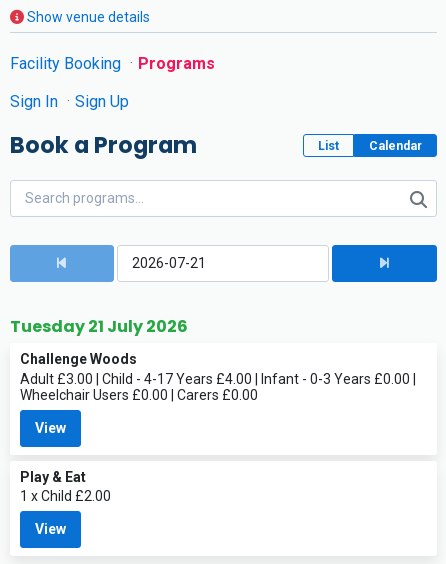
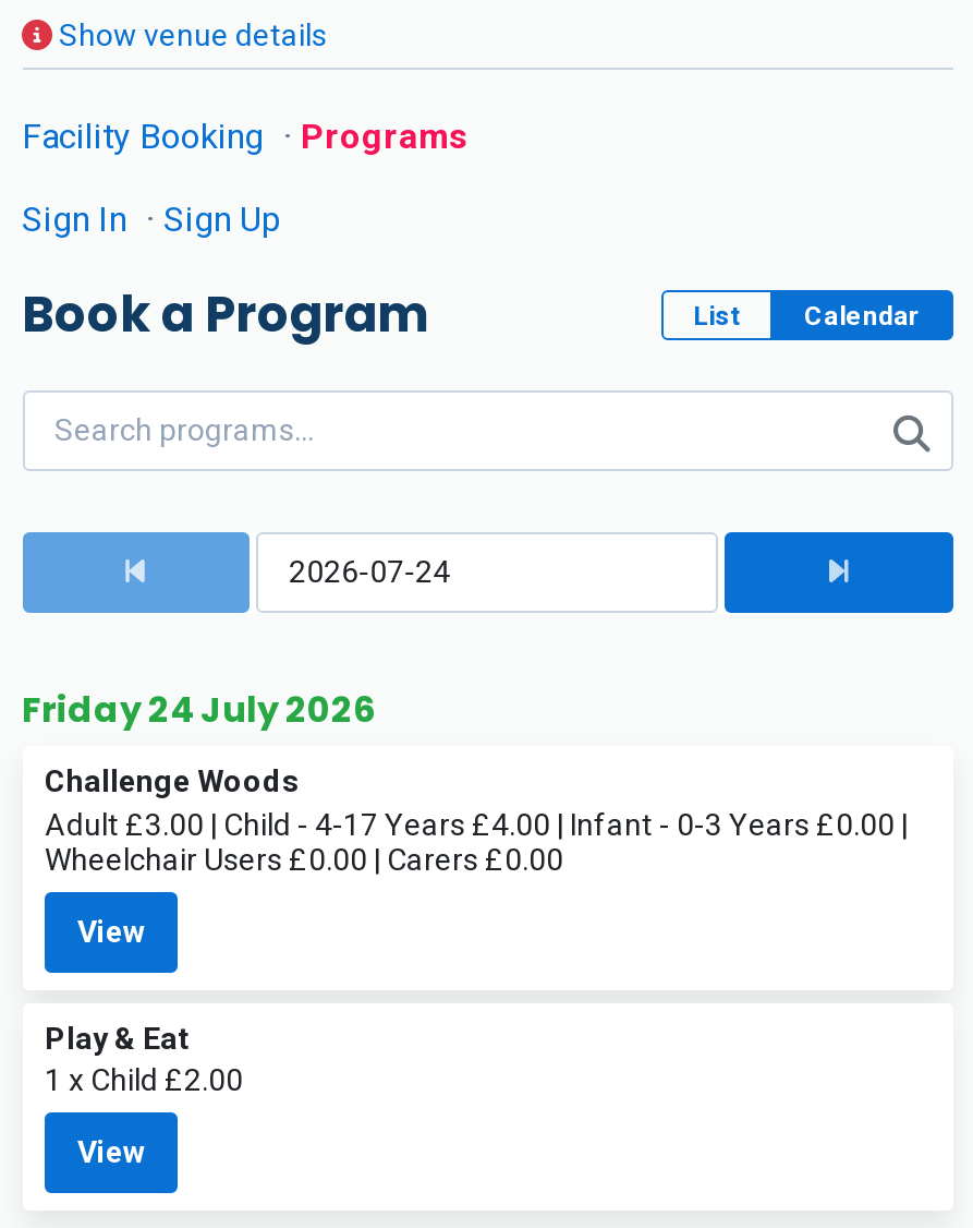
[9,315,187,338] Tuesday 21 July 2026 -> [22,685,377,735] Friday 24 July 2026

